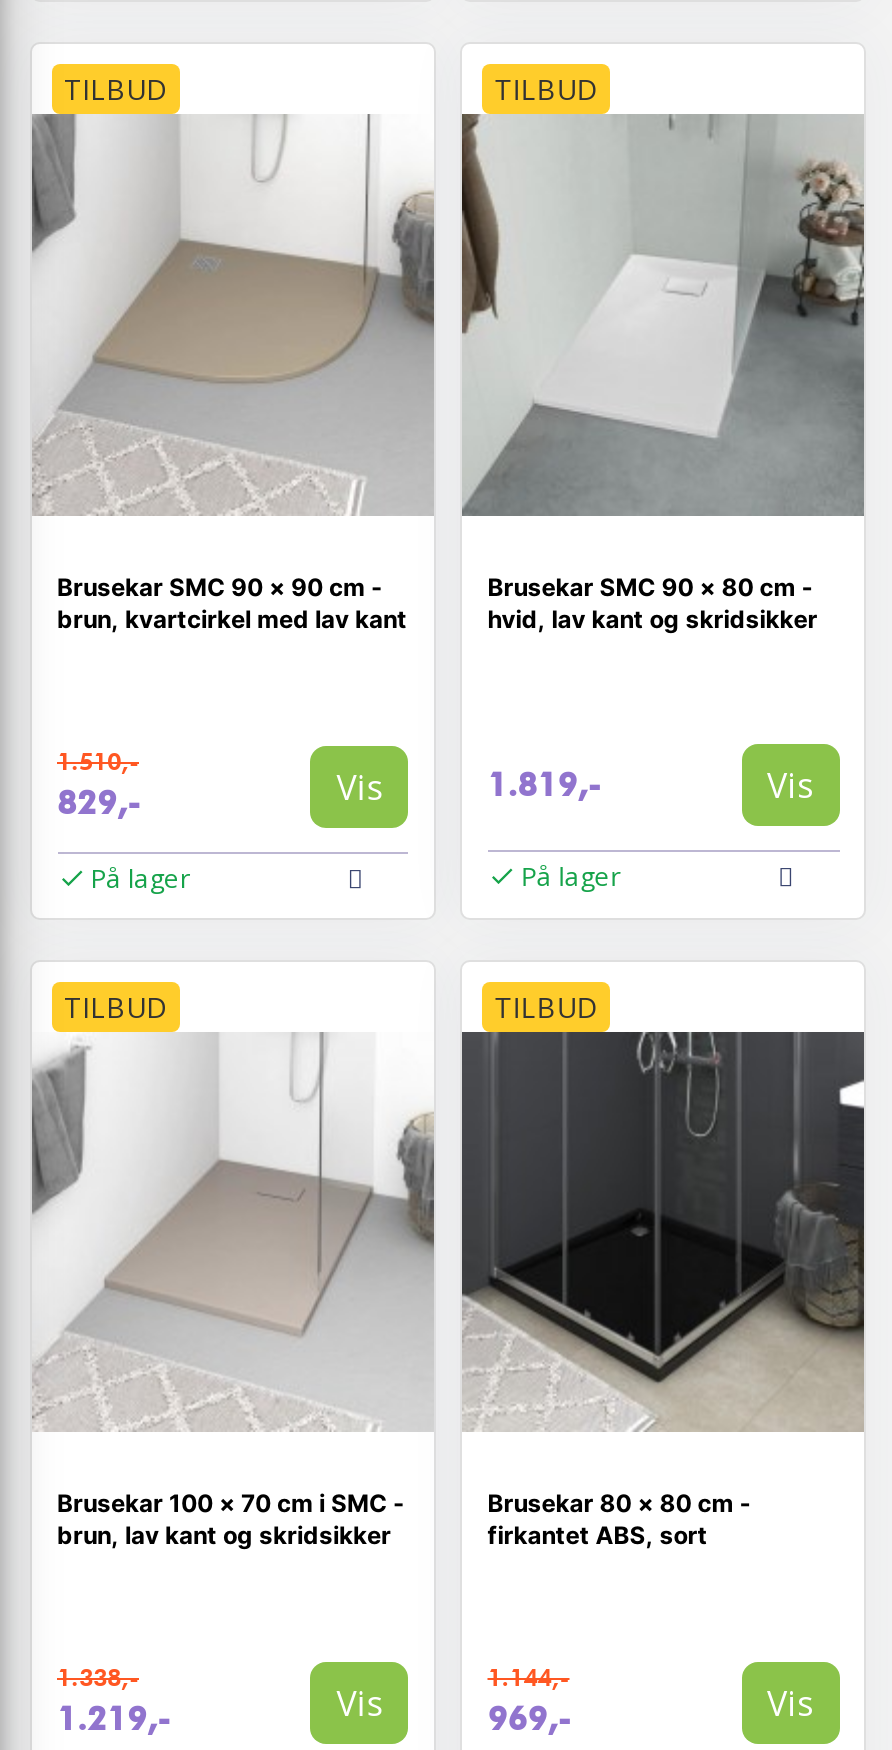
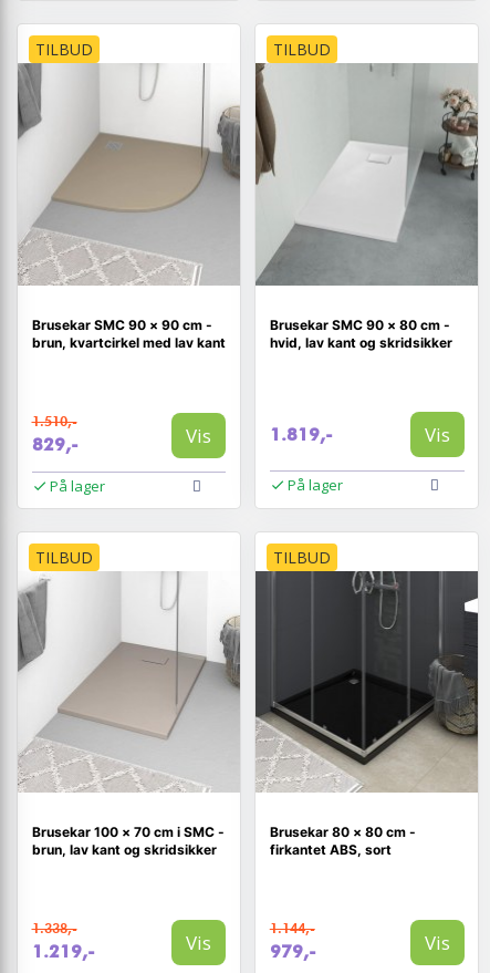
[488,1701,572,1739] 969,- -> [270,941,316,962] 979,-

